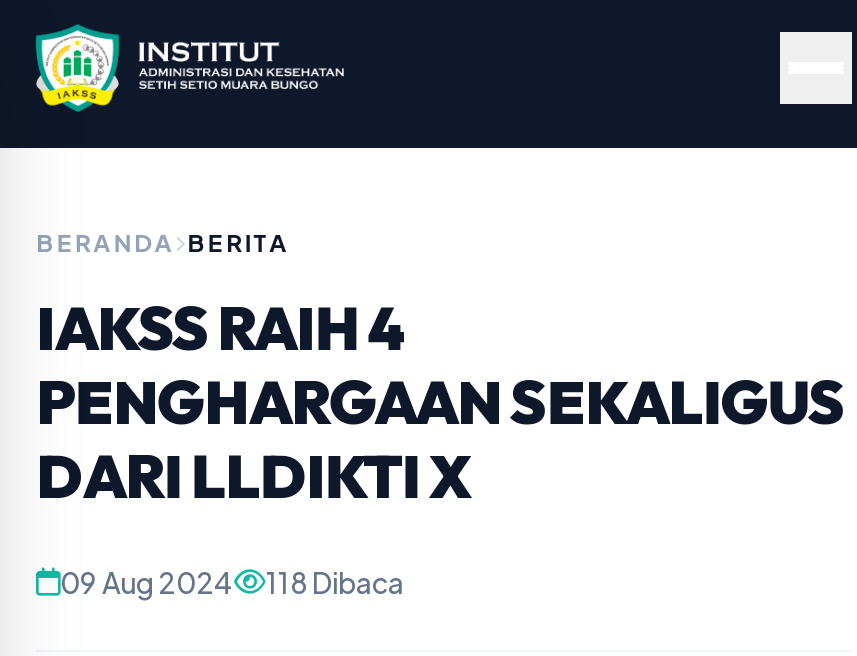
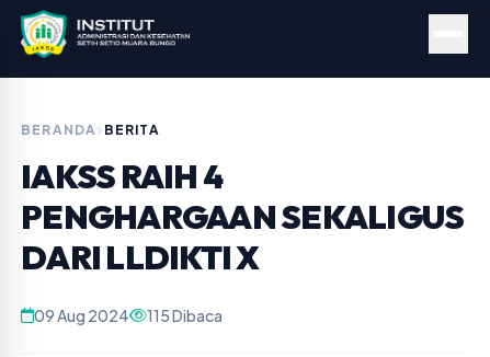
[60,564,404,600] 09 Aug 2024 118 Dibaca -> [34,306,223,325] 09 Aug 2024 115 Dibaca

